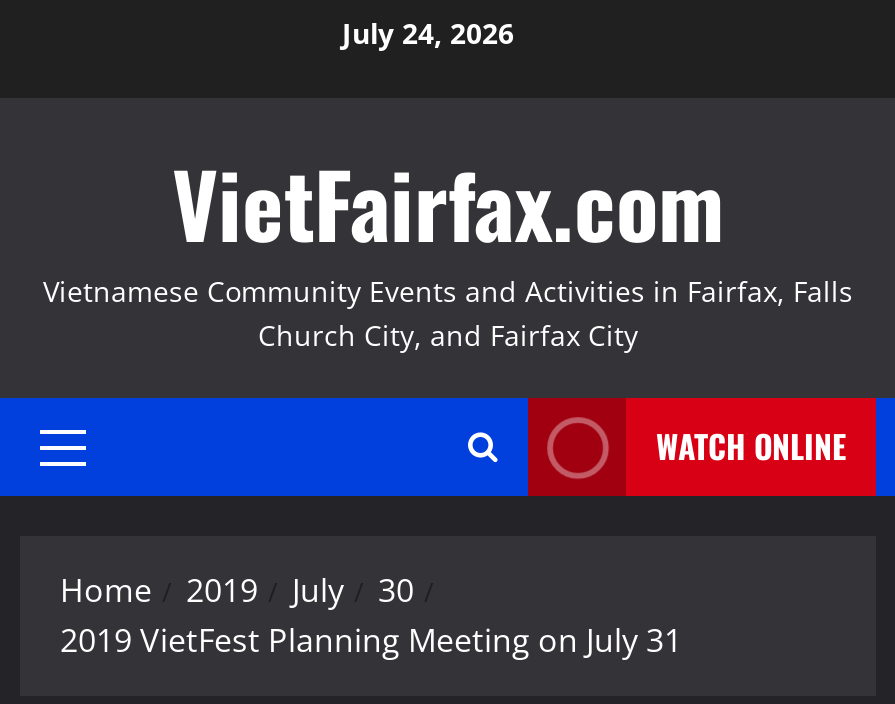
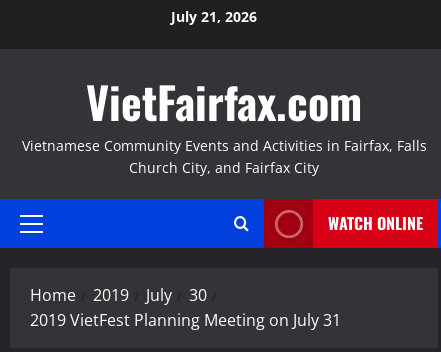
[342,14,514,52] July 24, 2026 -> [171,7,257,26] July 21, 2026

